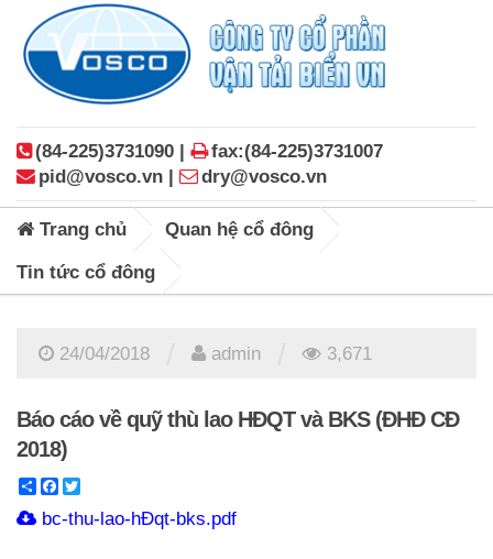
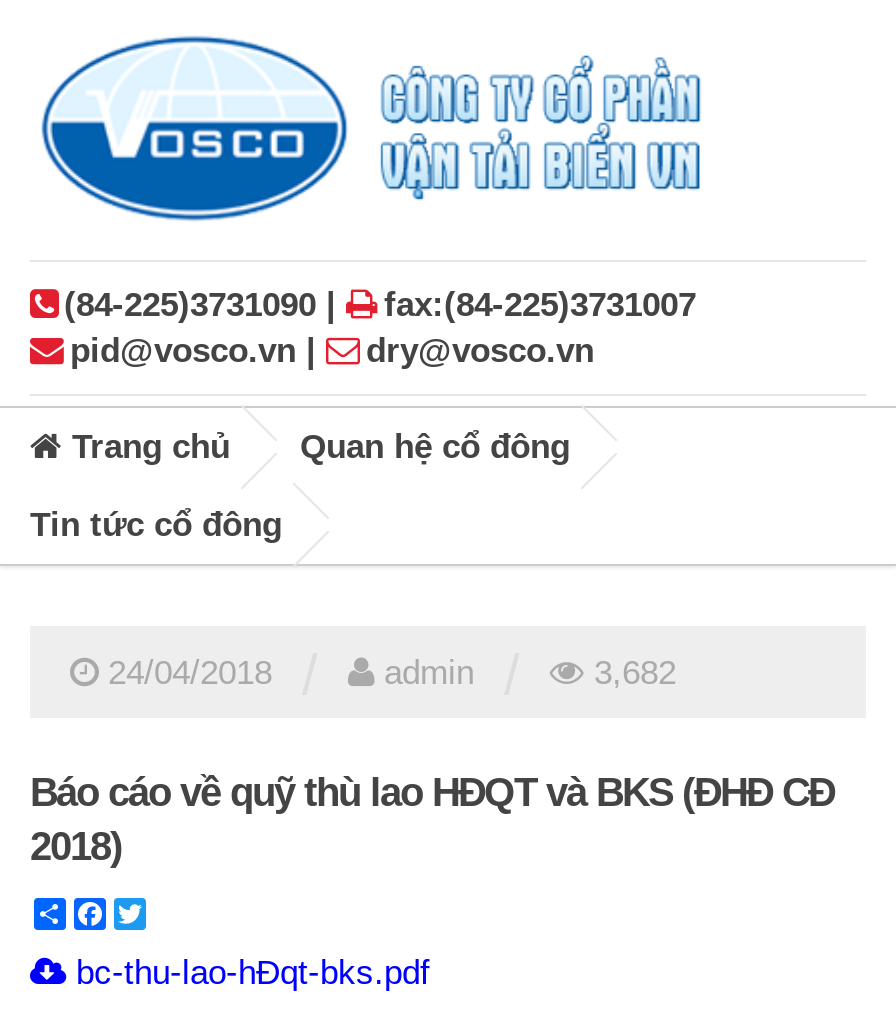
[321,343,372,364] 3,671 -> [584,654,676,692] 3,682

